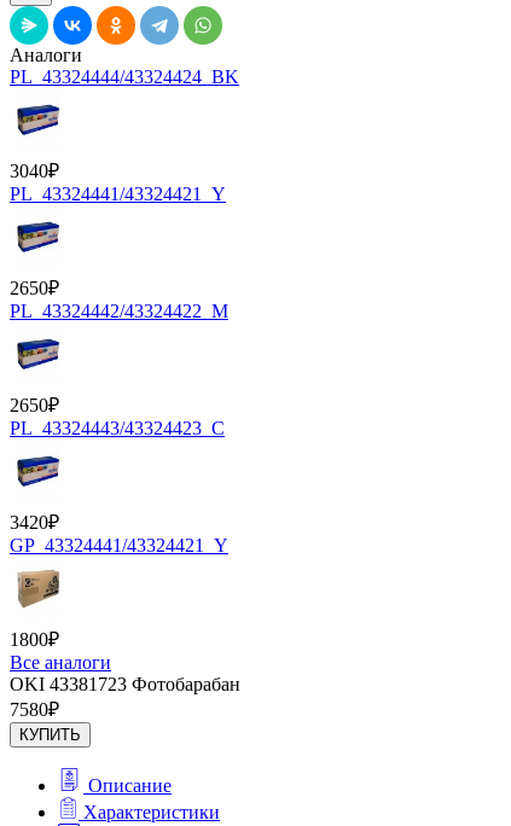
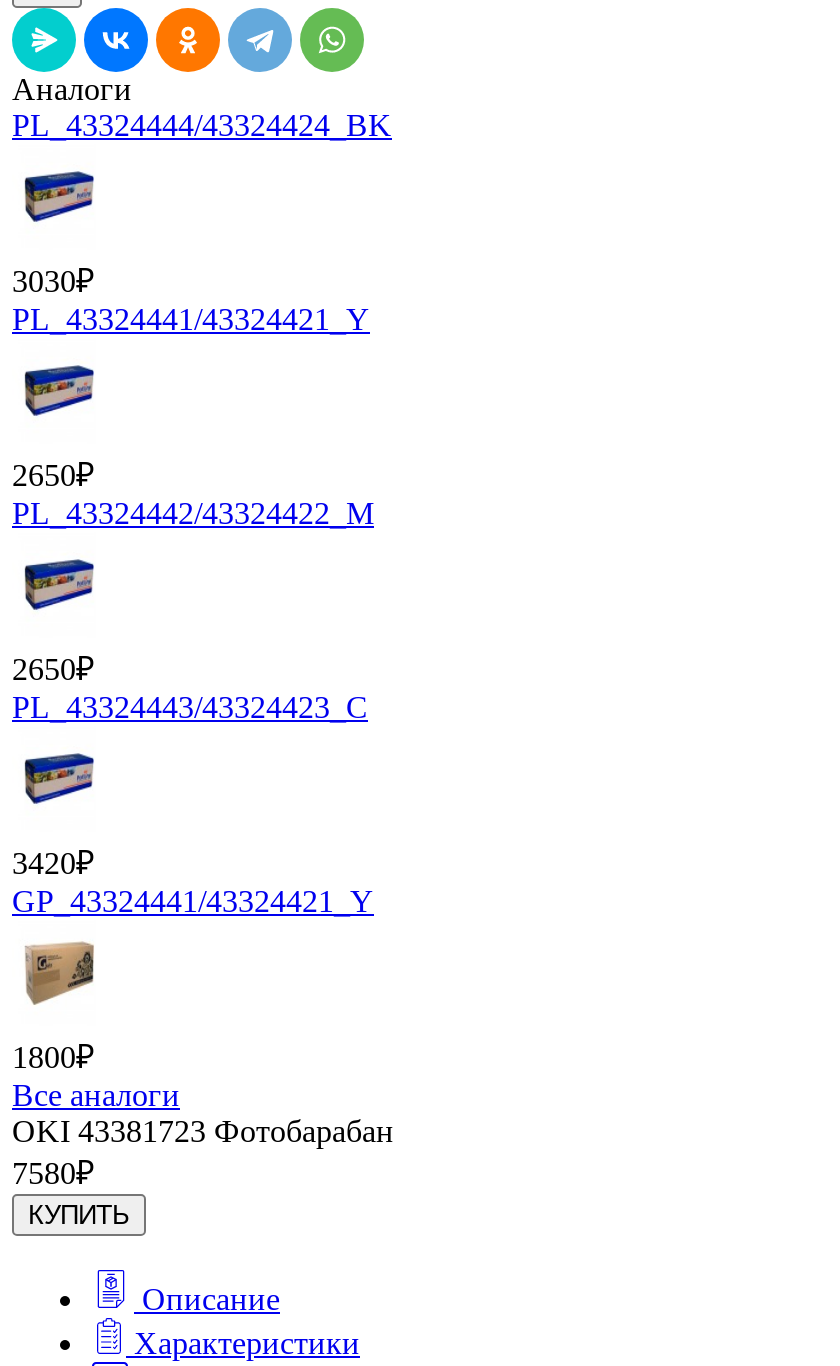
[10,160,59,181] 3040₽ -> [12,264,94,298] 3030₽

